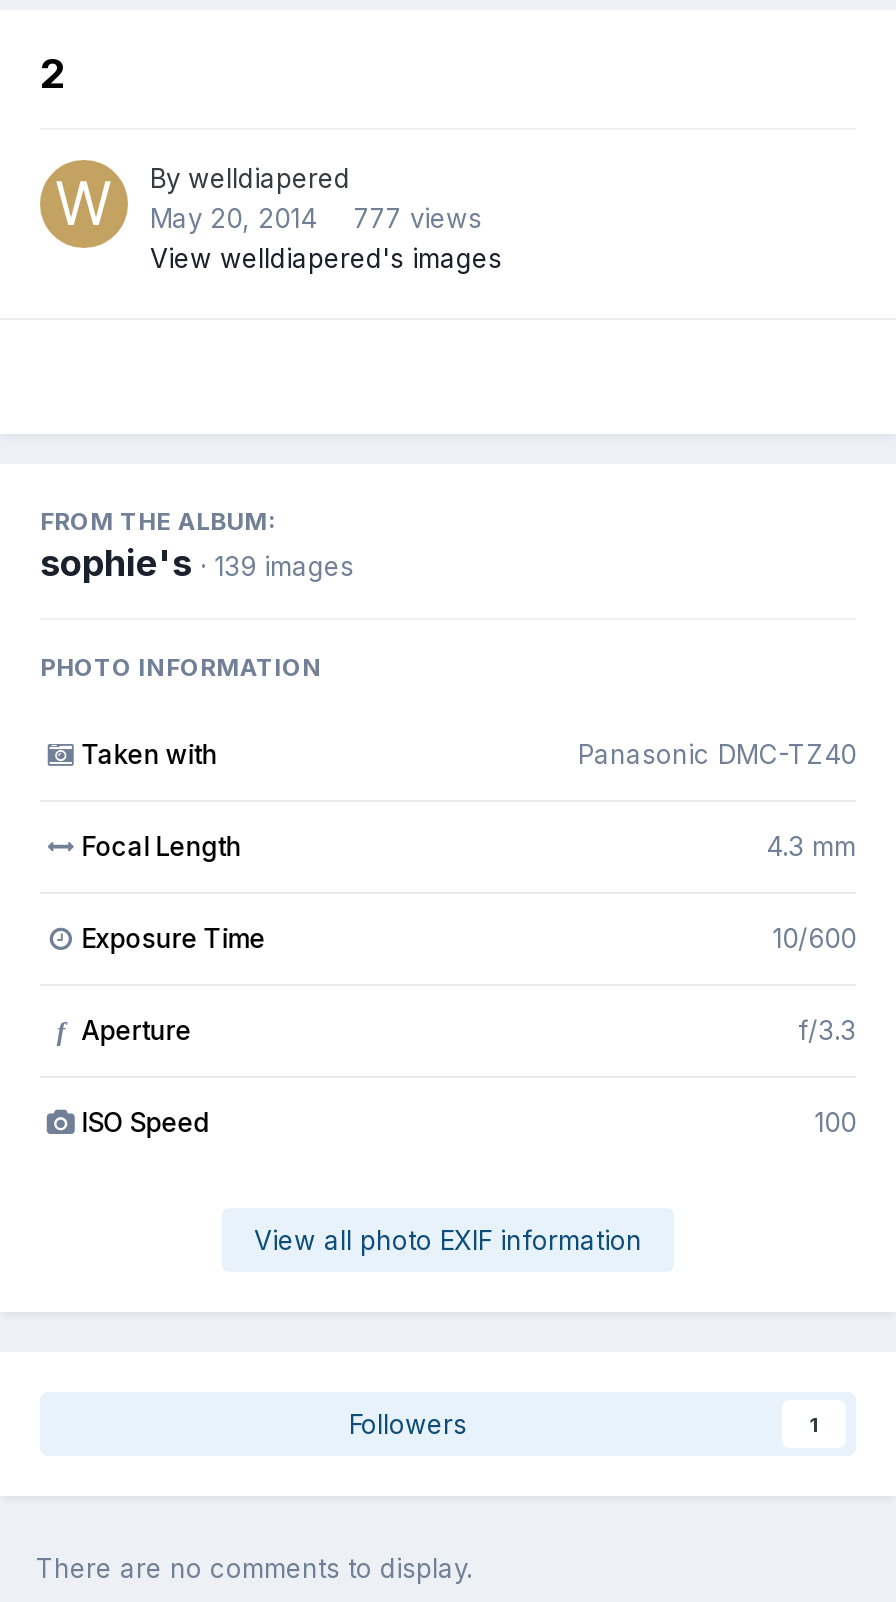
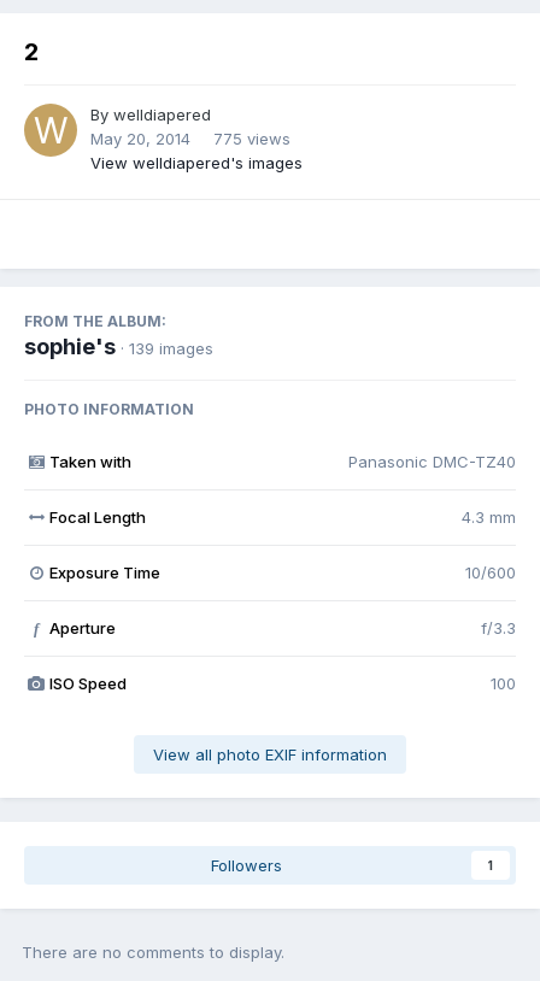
[150,203,482,235] May 20, 2014 777 views -> [90,129,290,149] May 20, 2014 775 views

